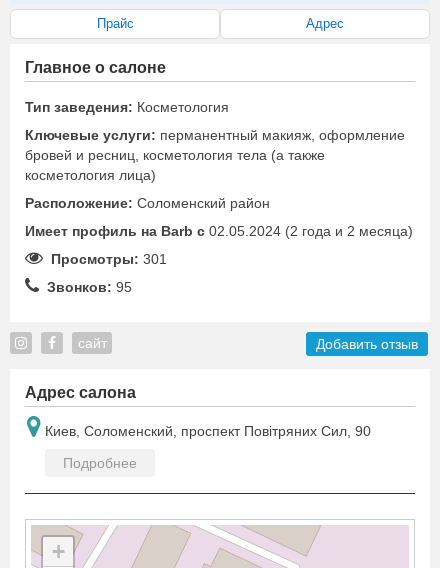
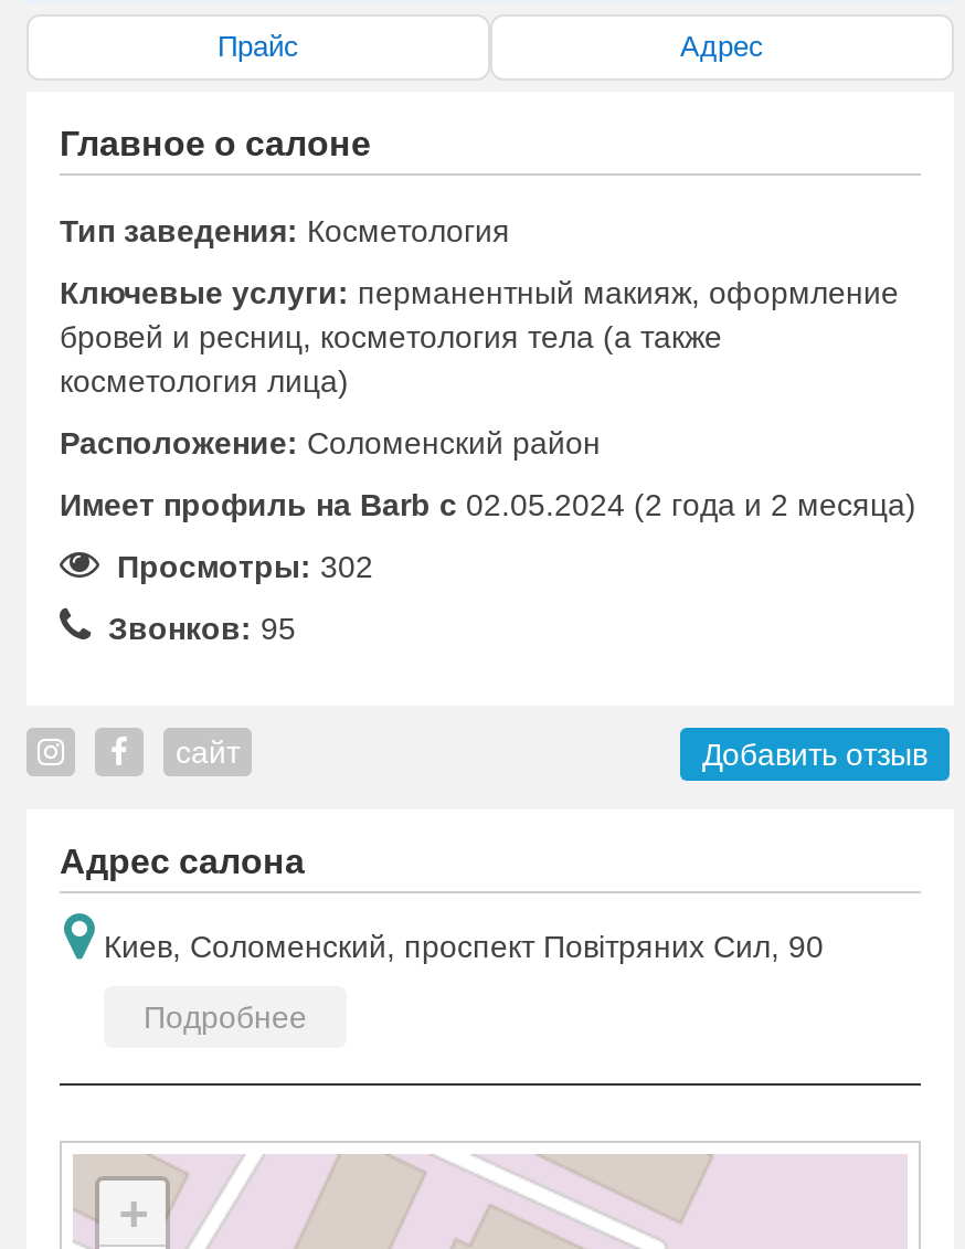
[43,251,167,267] Просмотры: 301 -> [99,549,373,584] Просмотры: 302

